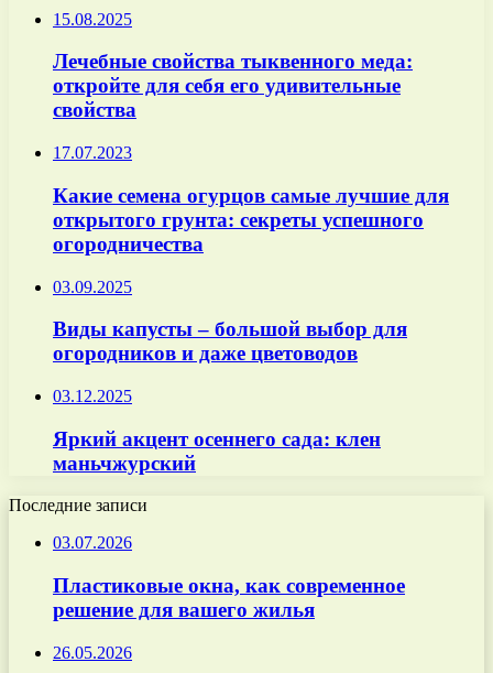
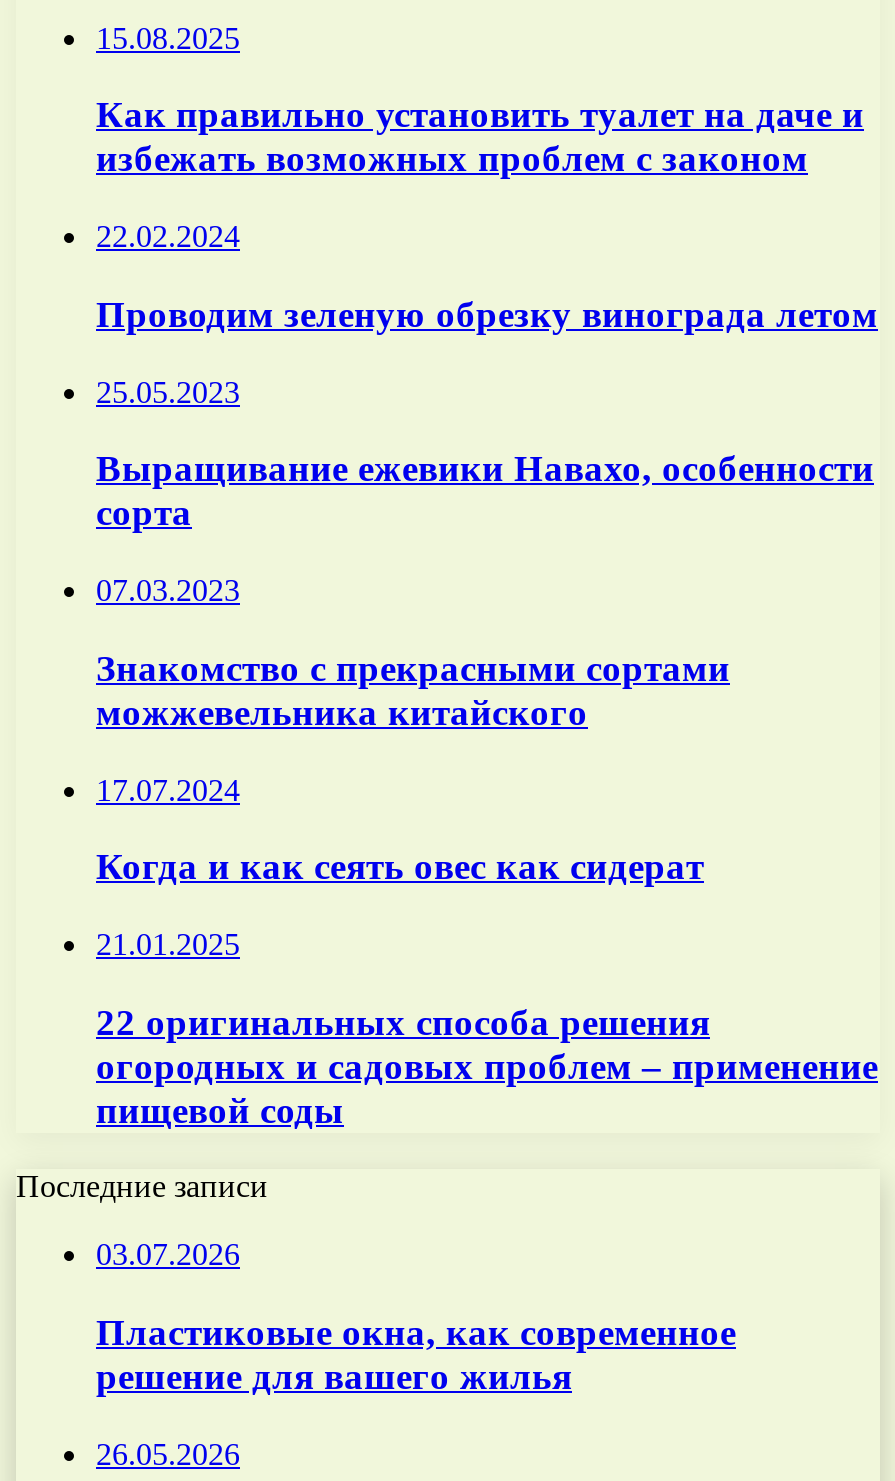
[53,50,449,474] Лечебные свойства тыквенного меда: | откройте для себя его удивительные | свойства | 17.07.2023 | Какие семена огурцов самые лучшие для | открытого грунта: секреты успешного | огородничества | 03.09.2025 | Виды капусты – большой выбор для | огородников и даже цветоводов | 03.12.2025 | Яркий акцент осеннего сада: клен | маньчжурский -> [96,94,878,1130] Как правильно установить туалет на даче и | избежать возможных проблем с законом | 22.02.2024 | Проводим зеленую обрезку винограда летом | 25.05.2023 | Выращивание ежевики Навахо, особенности | сорта | 07.03.2023 | Знакомство с прекрасными сортами | можжевельника китайского | 17.07.2024 | Когда и как сеять овес как сидерат | 21.01.2025 | 22 оригинальных способа решения | огородных и садовых проблем – применение | пищевой соды

